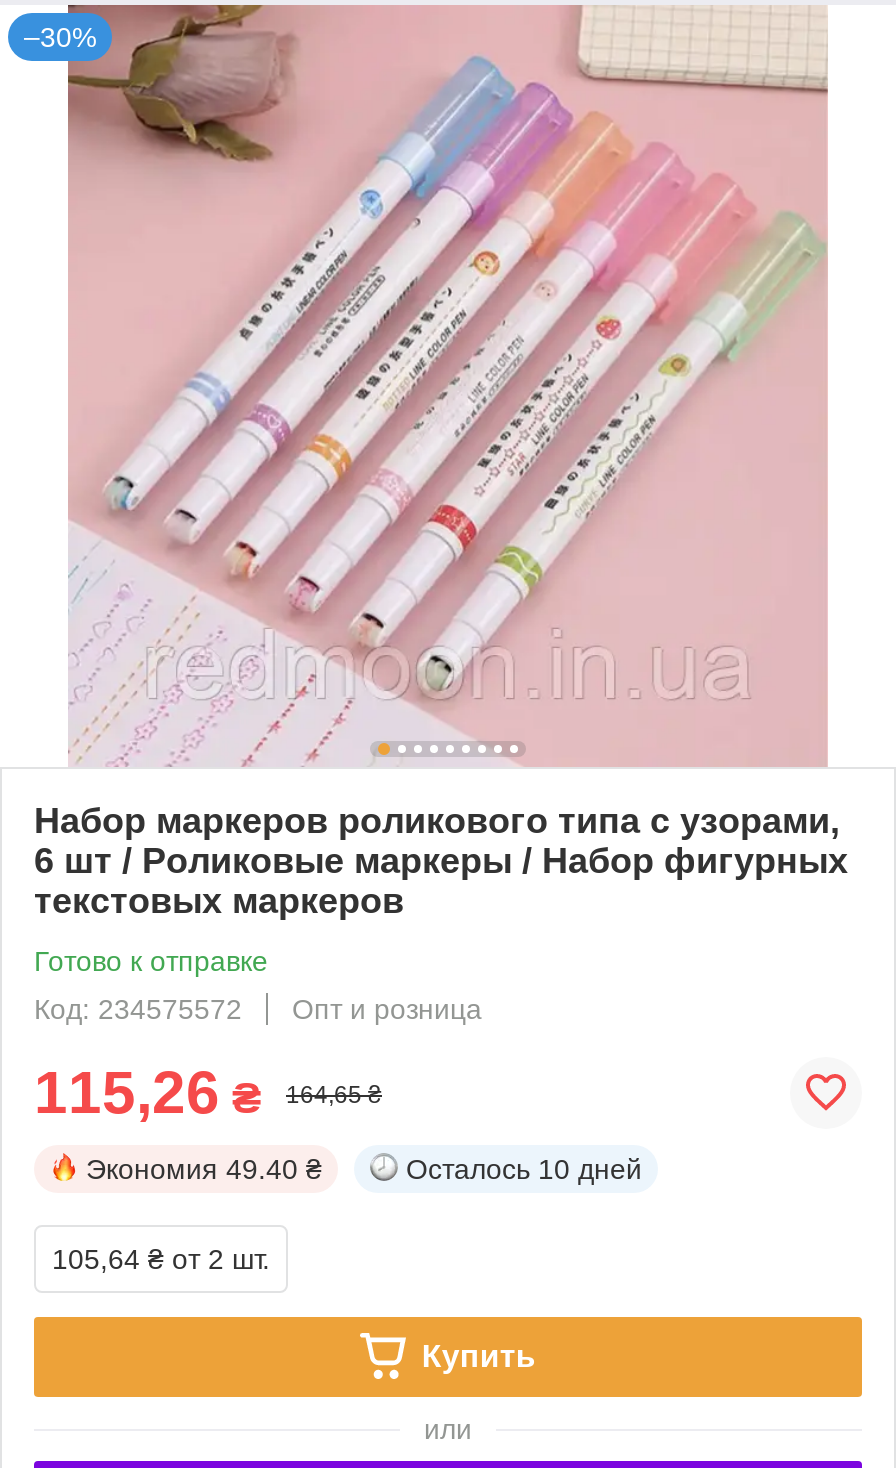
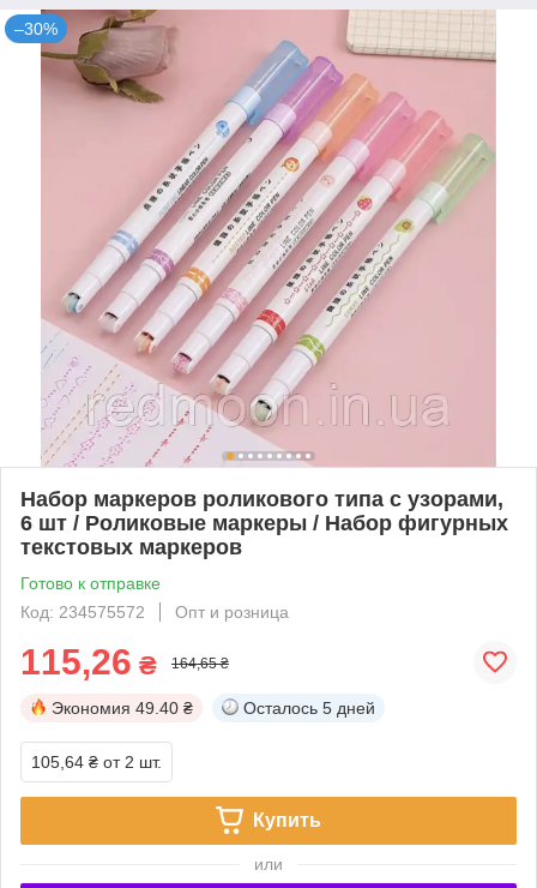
[406,1153,642,1185] Осталось 10 дней -> [243,698,375,717] Осталось 5 дней

